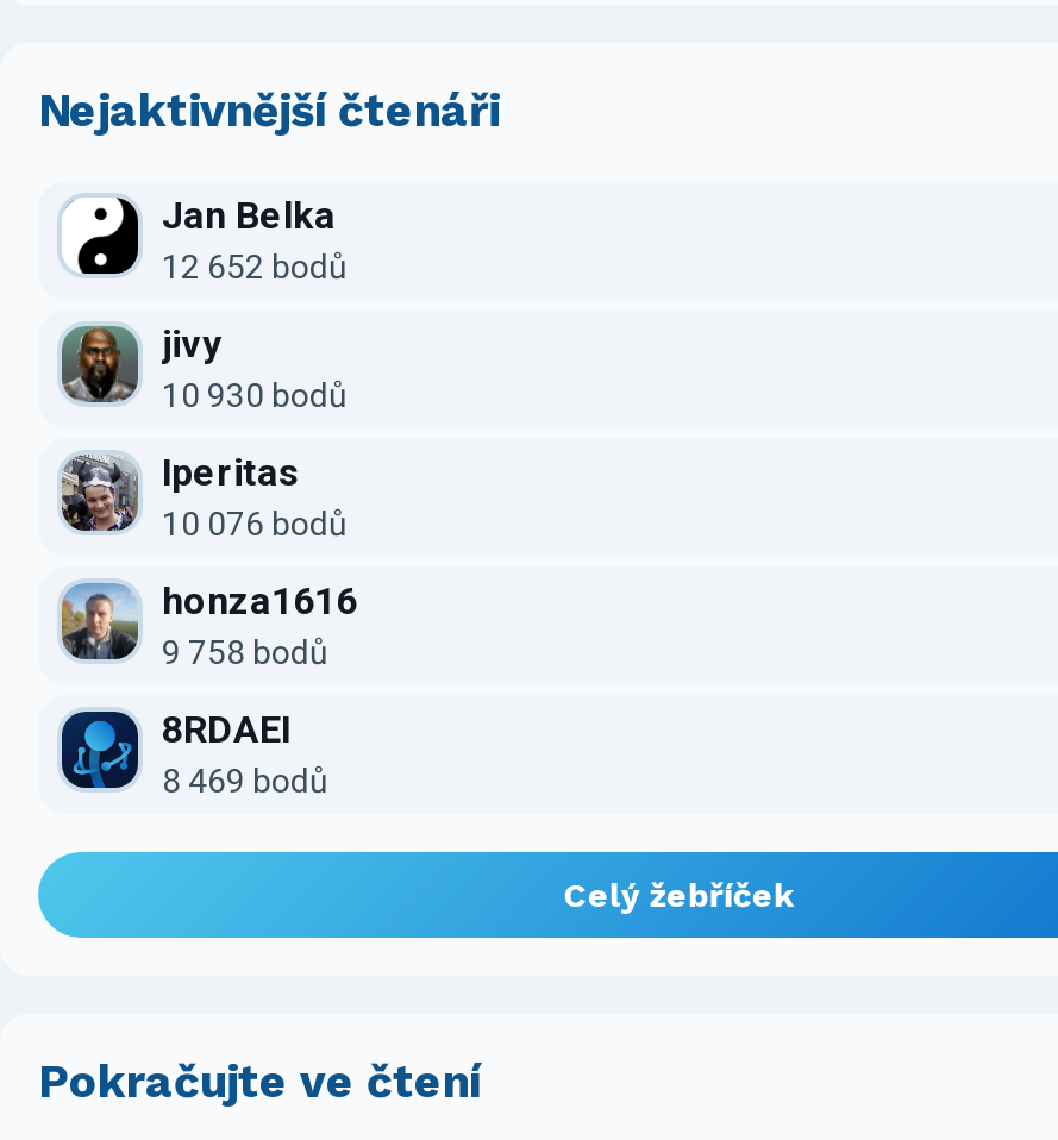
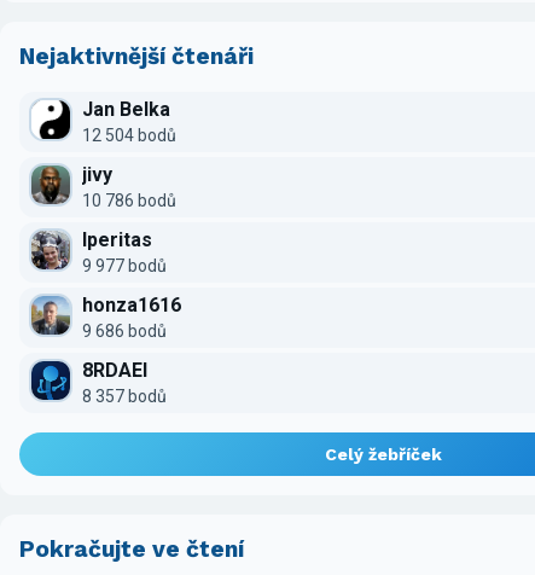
[162,247,348,285] 12 652 bodů -> [82,125,176,145] 12 504 bodů
[162,376,348,414] 10 930 bodů -> [82,191,176,210] 10 786 bodů
[162,504,348,542] 10 076 bodů -> [82,256,167,275] 9 977 bodů
[162,633,328,671] 9 758 bodů -> [82,321,167,340] 9 686 bodů
[162,761,328,799] 8 469 bodů -> [82,386,167,406] 8 357 bodů

